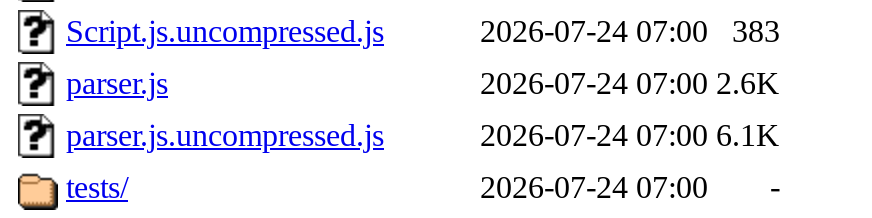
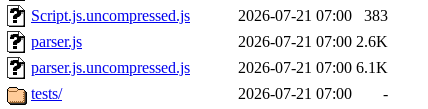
[480,15,780,49] 2026-07-24 07:00 383 -> [238,7,388,24] 2026-07-21 07:00 383
[480,67,780,101] 2026-07-24 07:00 2.6K -> [238,33,388,50] 2026-07-21 07:00 2.6K
[480,119,780,153] 2026-07-24 07:00 6.1K -> [238,59,388,76] 2026-07-21 07:00 6.1K
[480,171,708,205] 2026-07-24 07:00 -> [238,85,352,102] 2026-07-21 07:00

